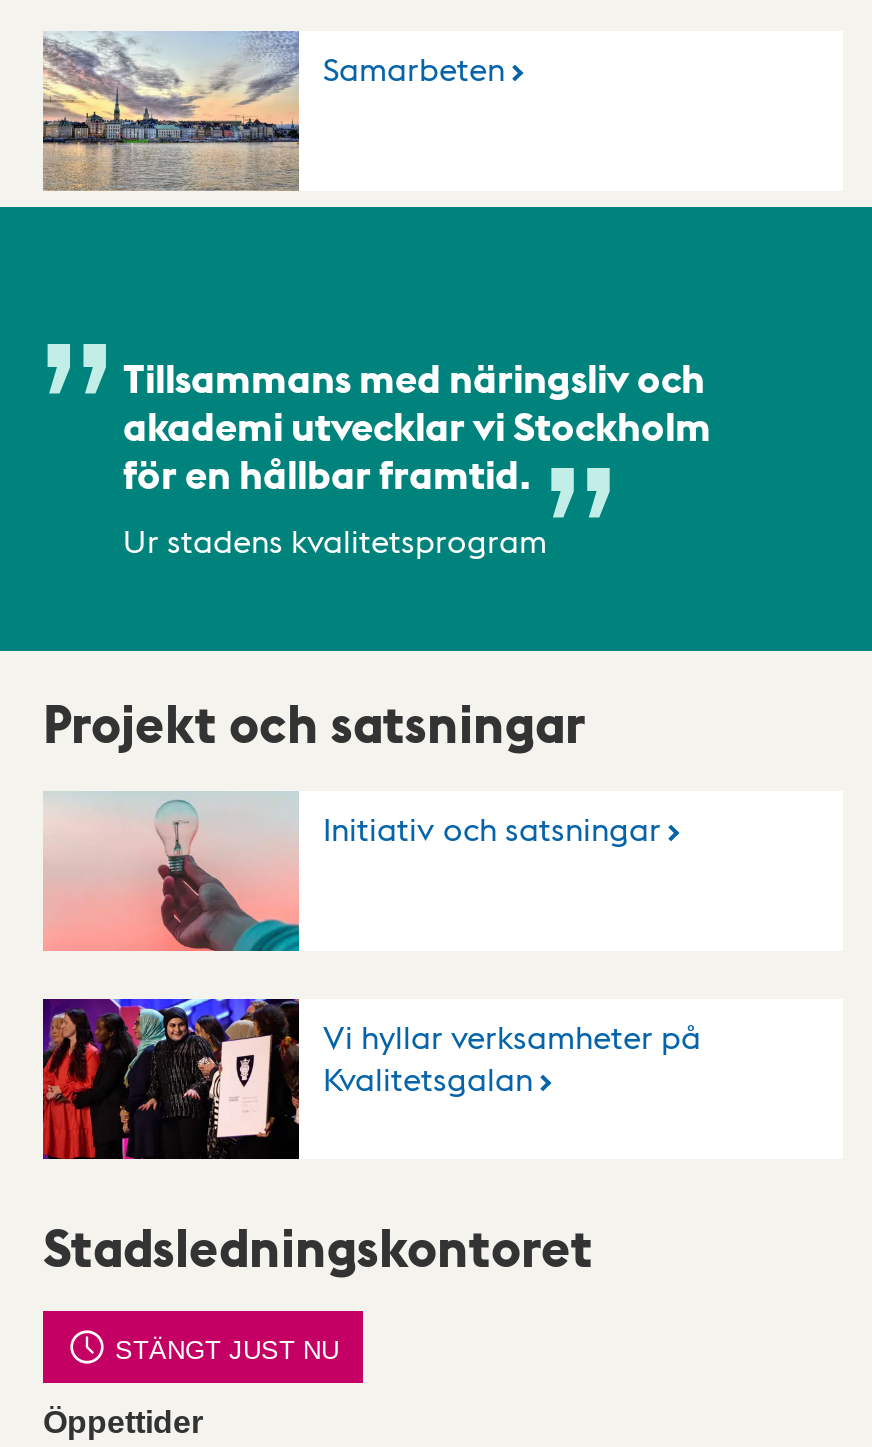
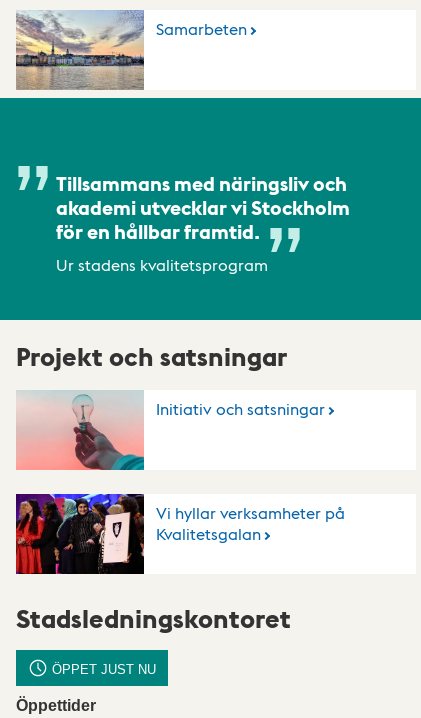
[107,1335,339,1365] STÄNGT JUST NU -> [48,662,156,677] ÖPPET JUST NU

